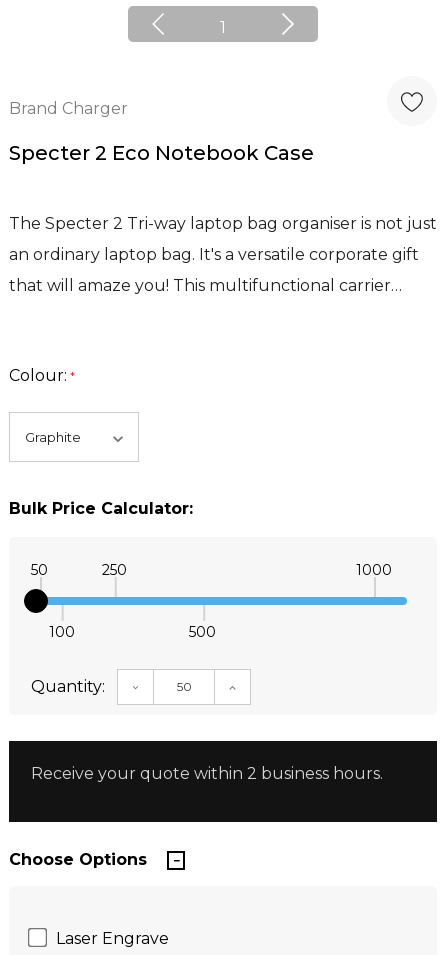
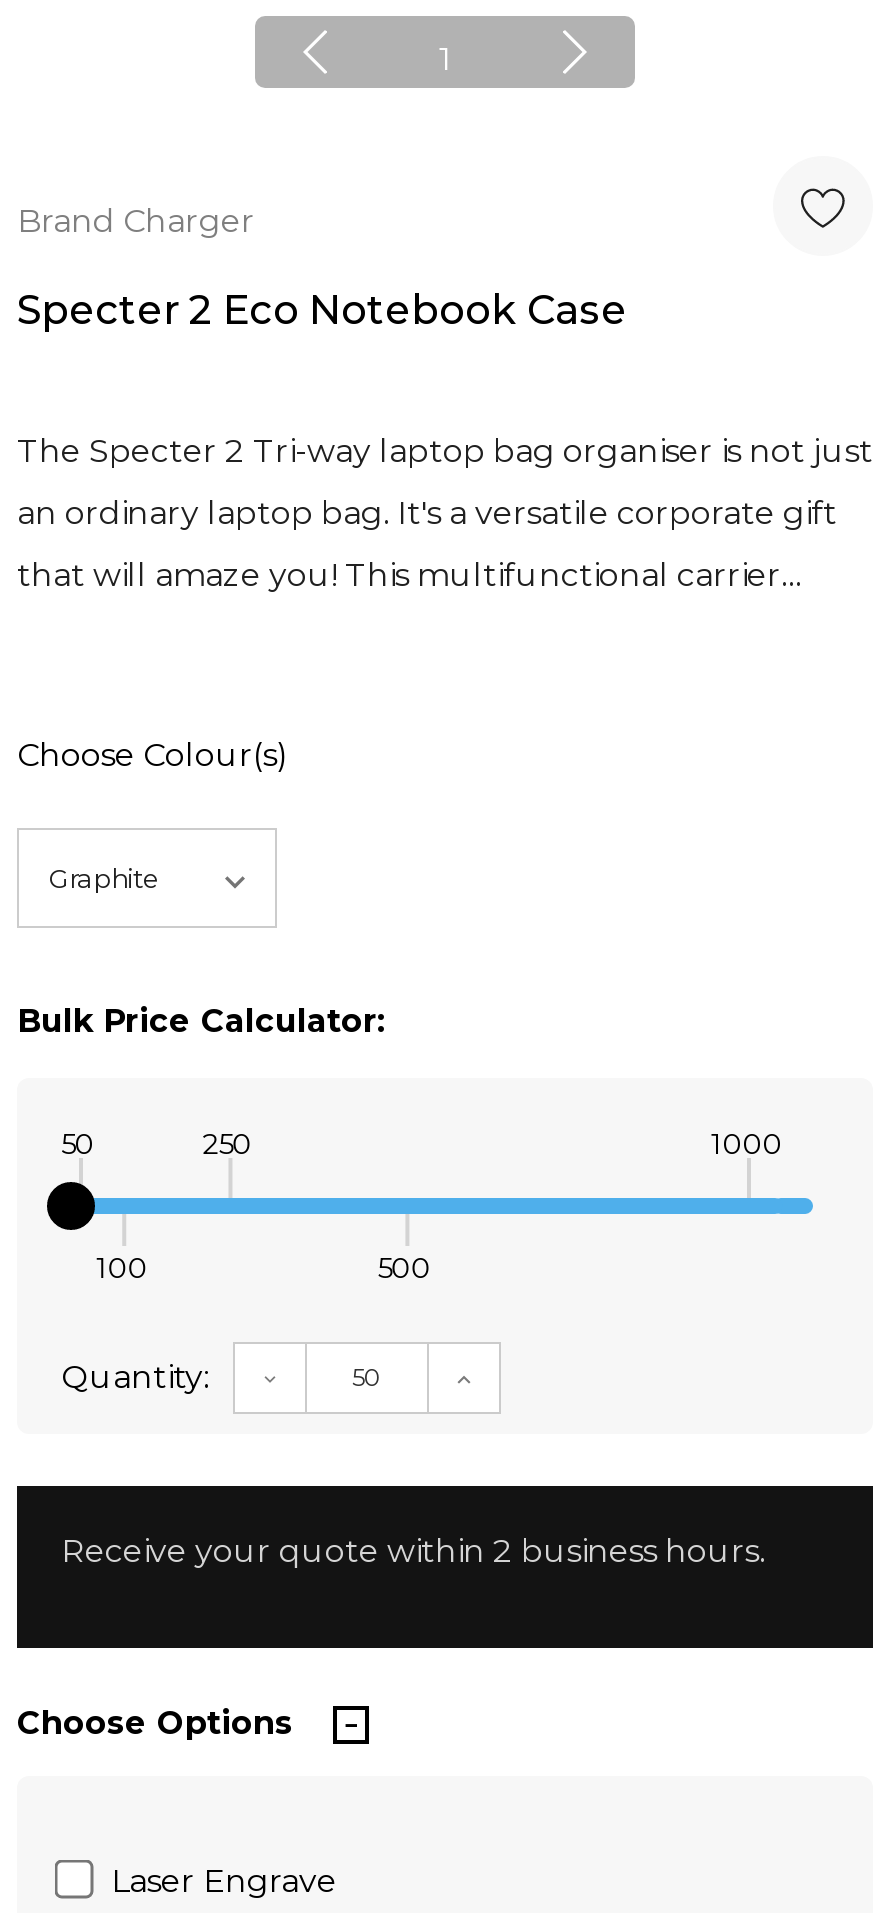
[9,366,75,385] Colour: * -> [17,737,289,775] Choose Colour(s)

